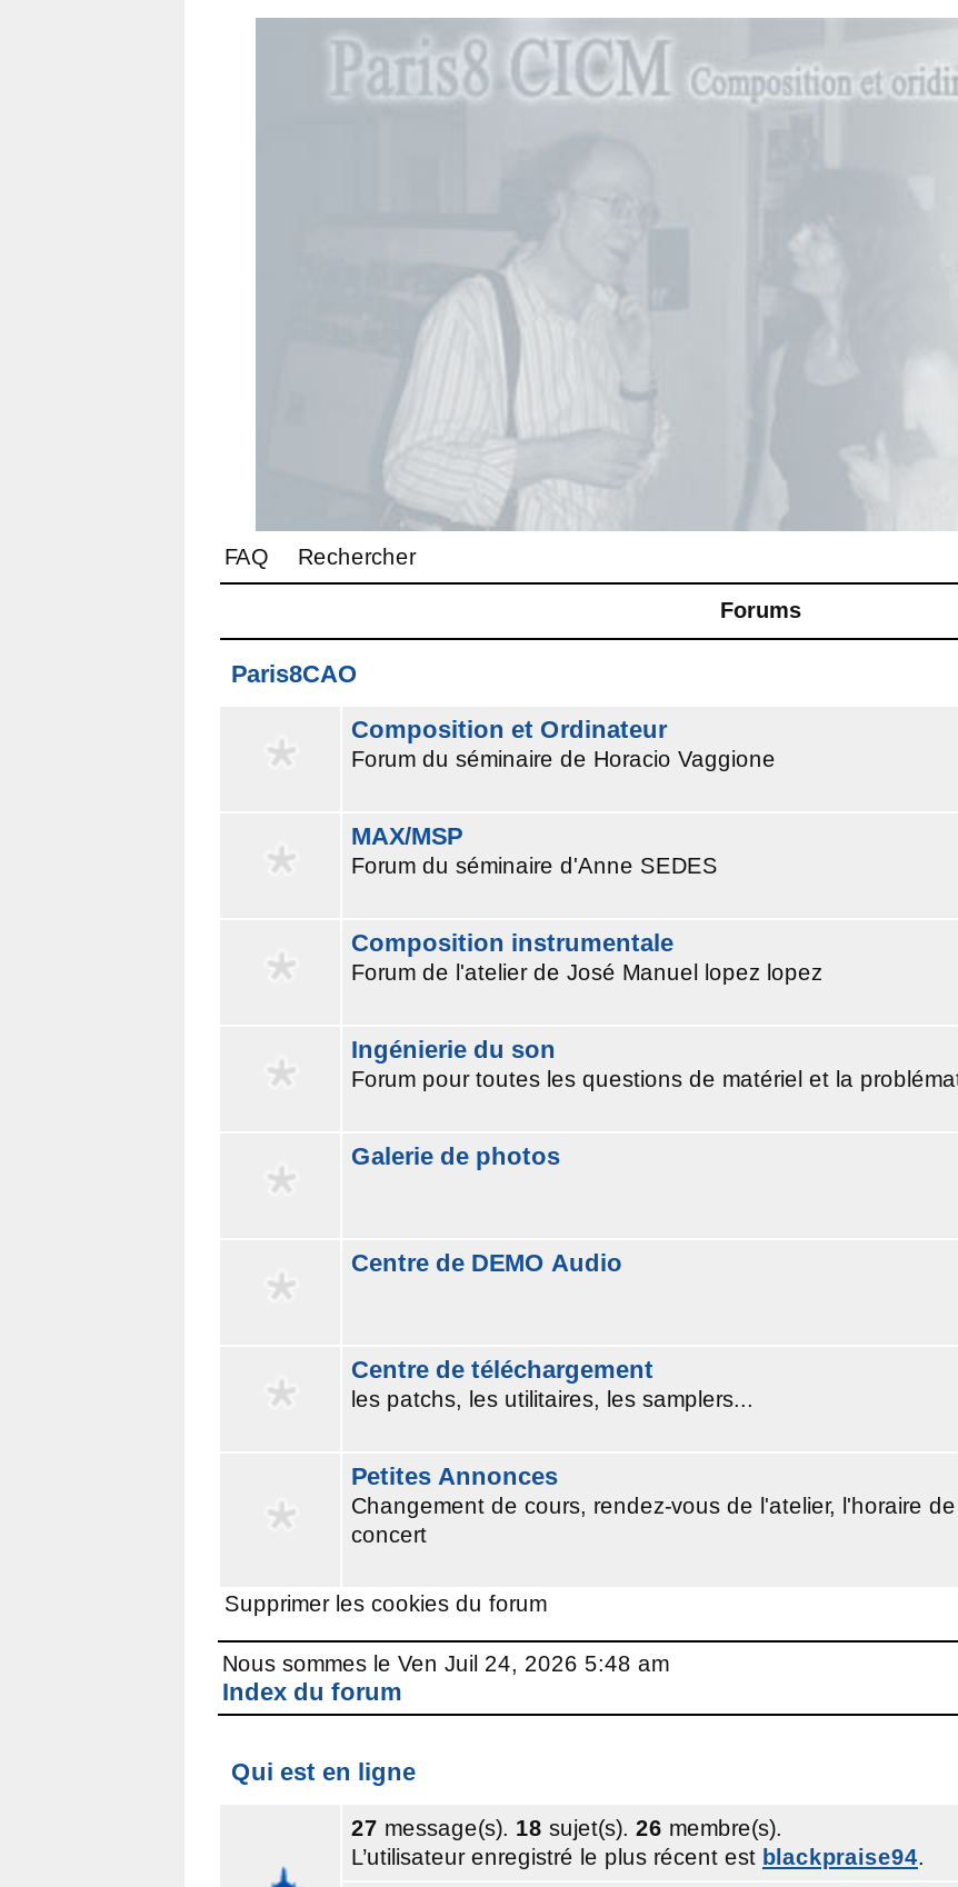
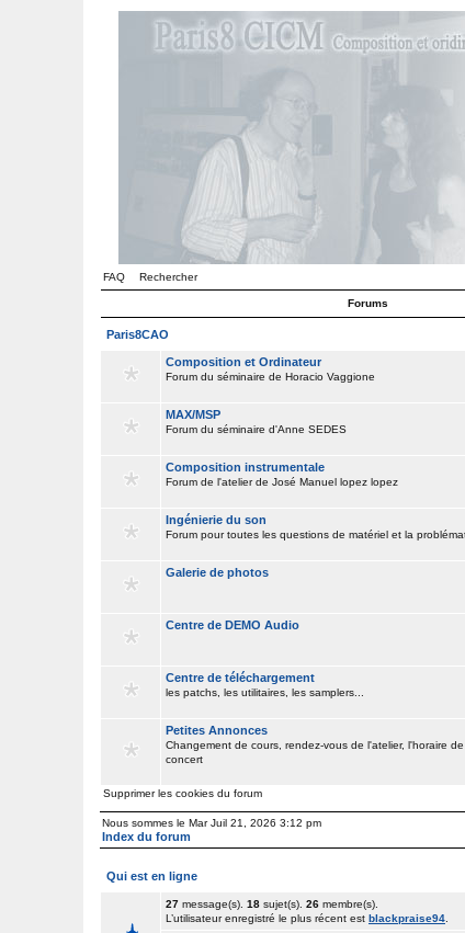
[222,1651,669,1676] Nous sommes le Ven Juil 24, 2026 5:48 am -> [102,817,321,829] Nous sommes le Mar Juil 21, 2026 3:12 pm

